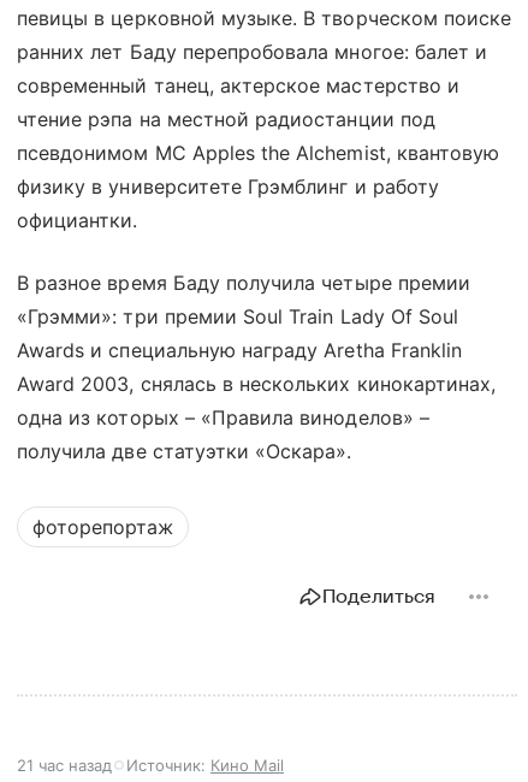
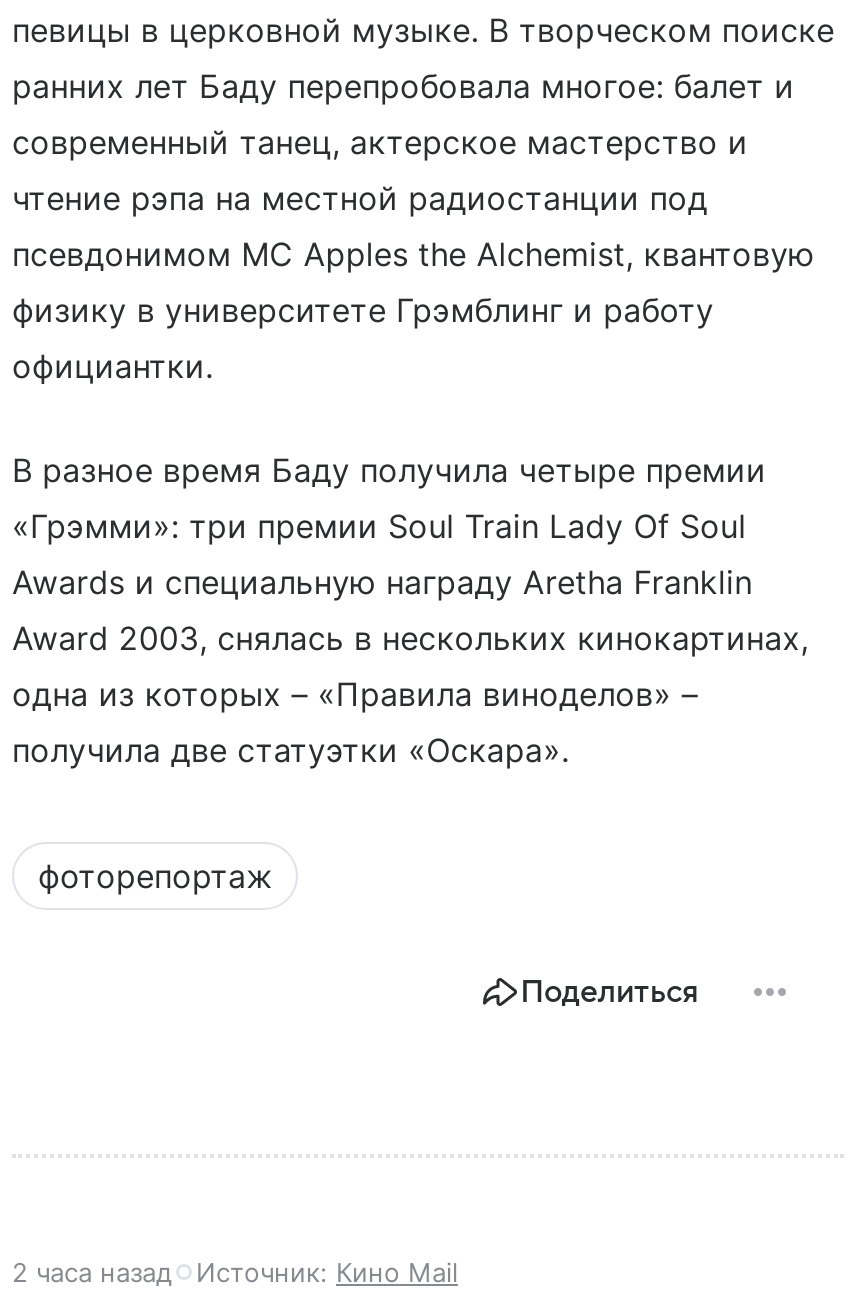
[17,755,284,775] 21 час назад Источник: Кино Mail -> [12,1256,458,1288] 2 часа назад Источник: Кино Mail

